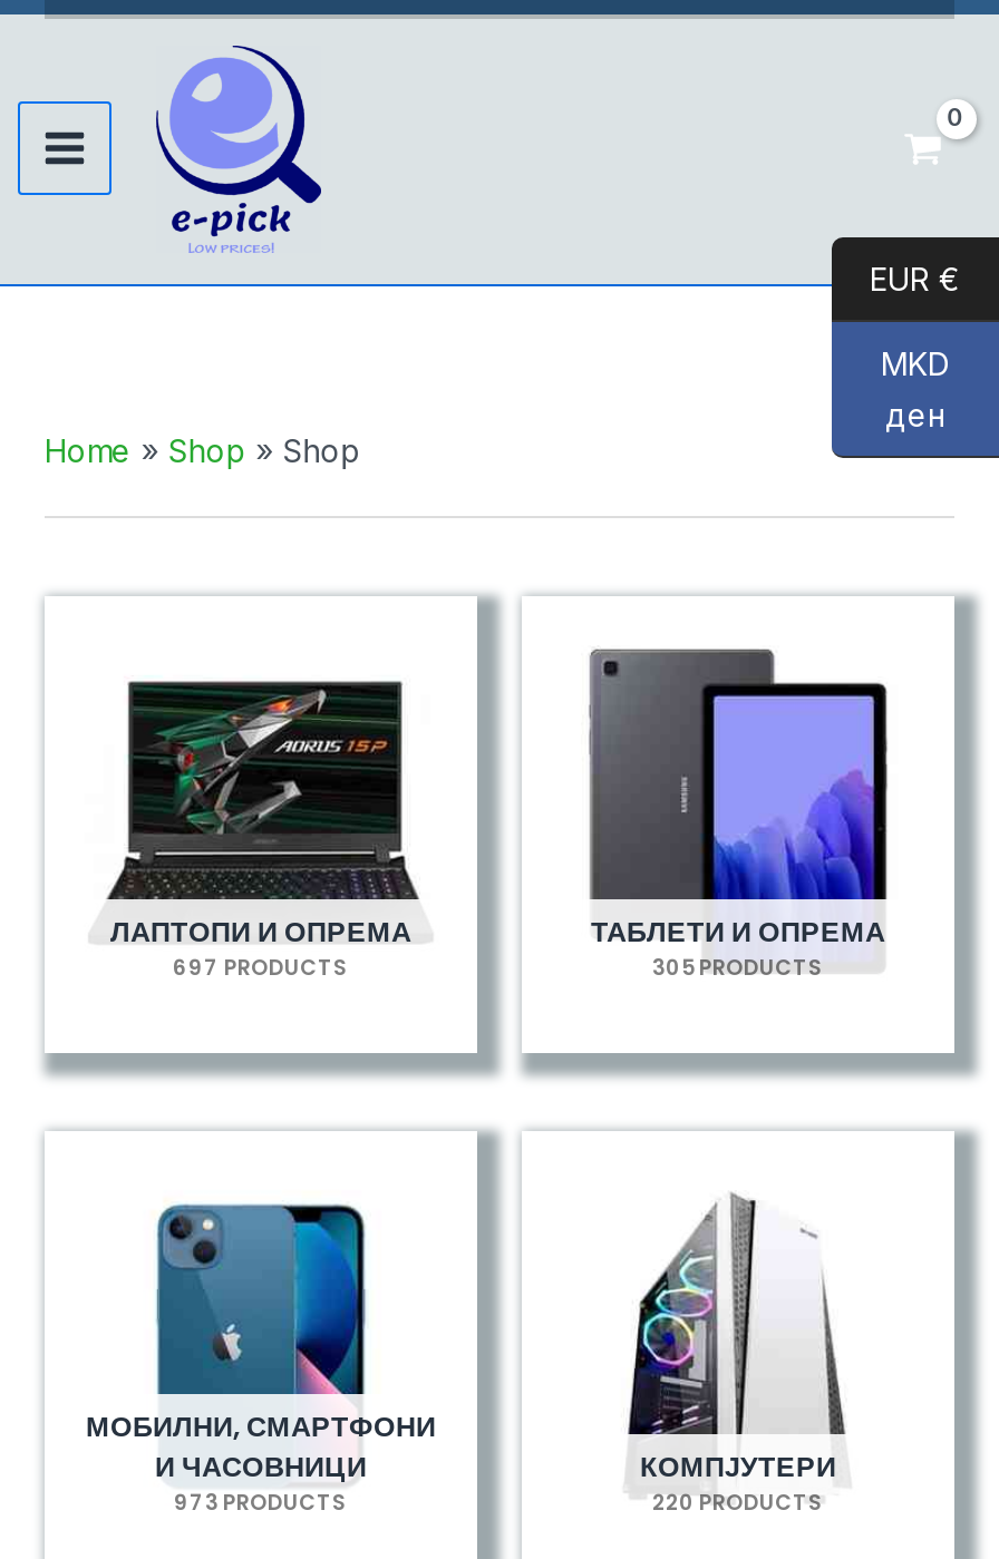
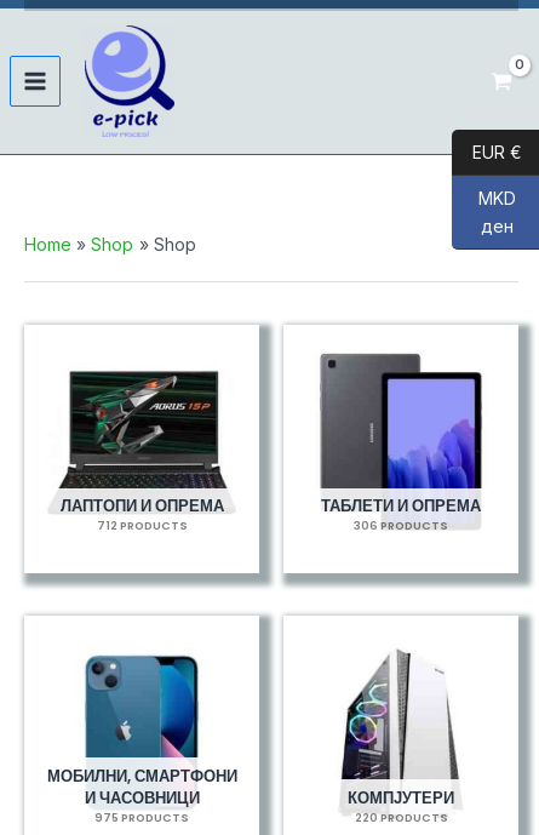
[173,953,349,982] 697 PRODUCTS -> [96,518,187,534] 712 PRODUCTS
[652,953,824,982] 305 PRODUCTS -> [354,518,448,534] 306 PRODUCTS
[174,1488,348,1517] 973 PRODUCTS -> [94,809,189,825] 975 PRODUCTS

